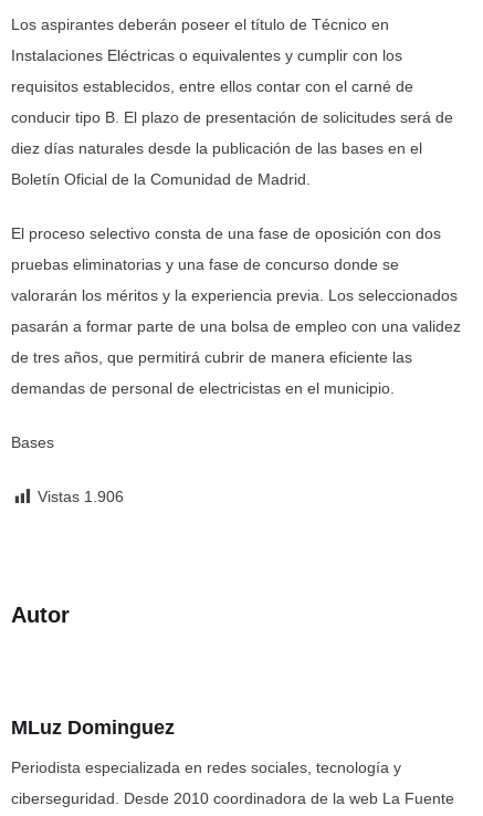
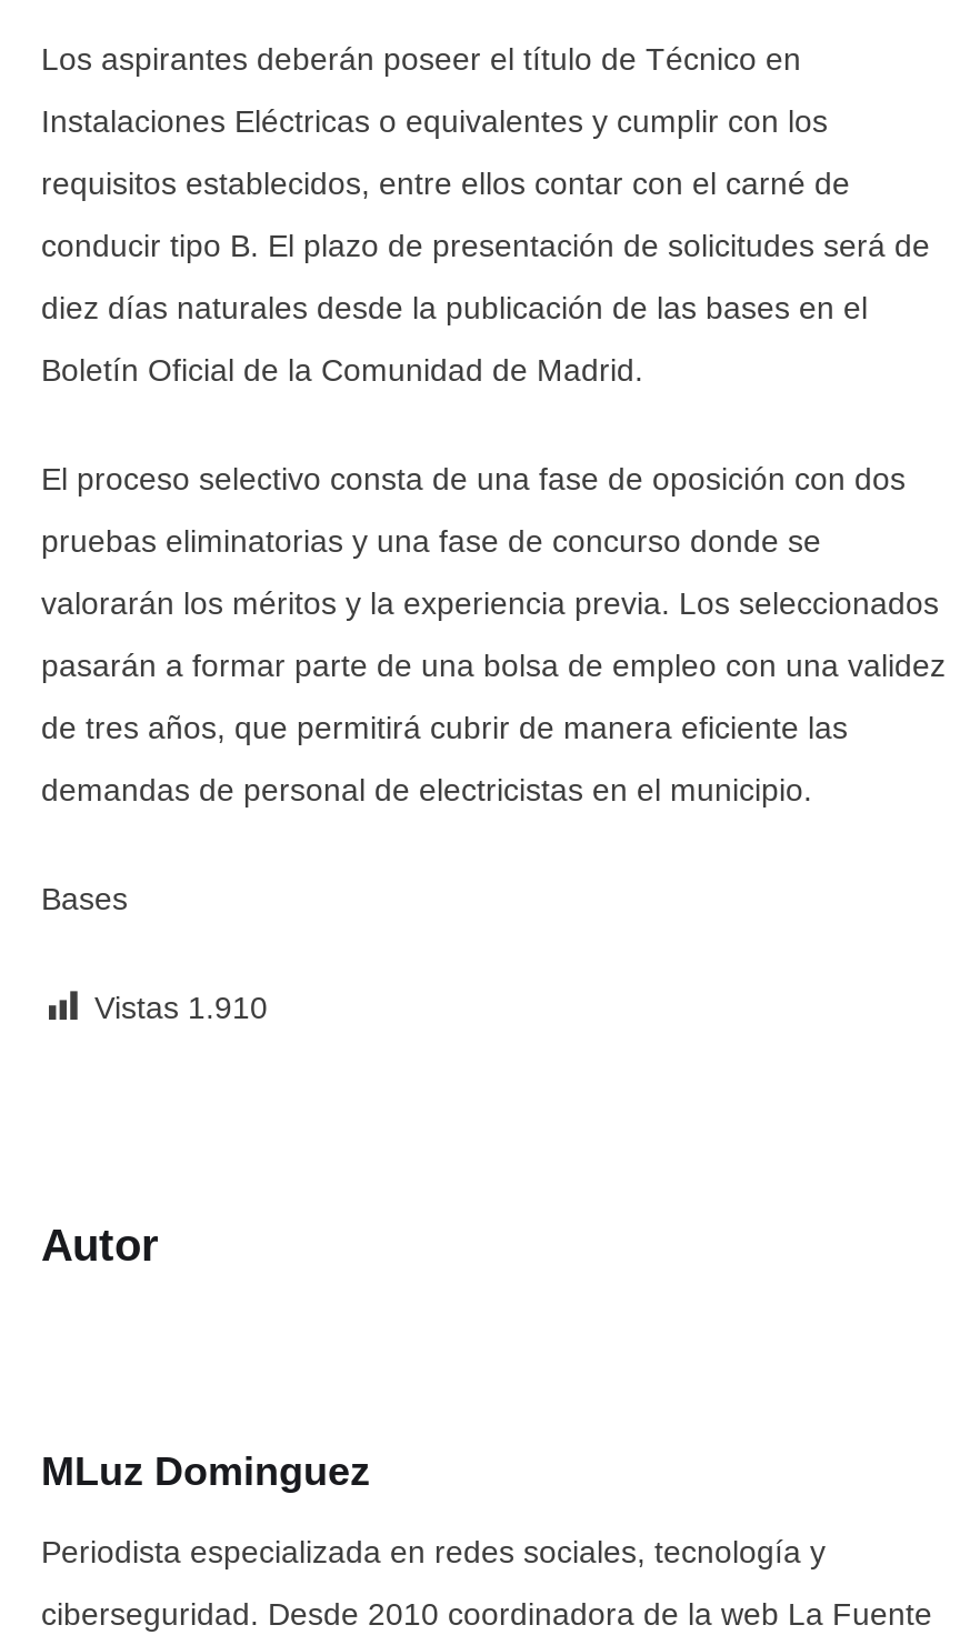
[38,488,124,506] Vistas 1.906 -> [94,989,268,1025] Vistas 1.910

